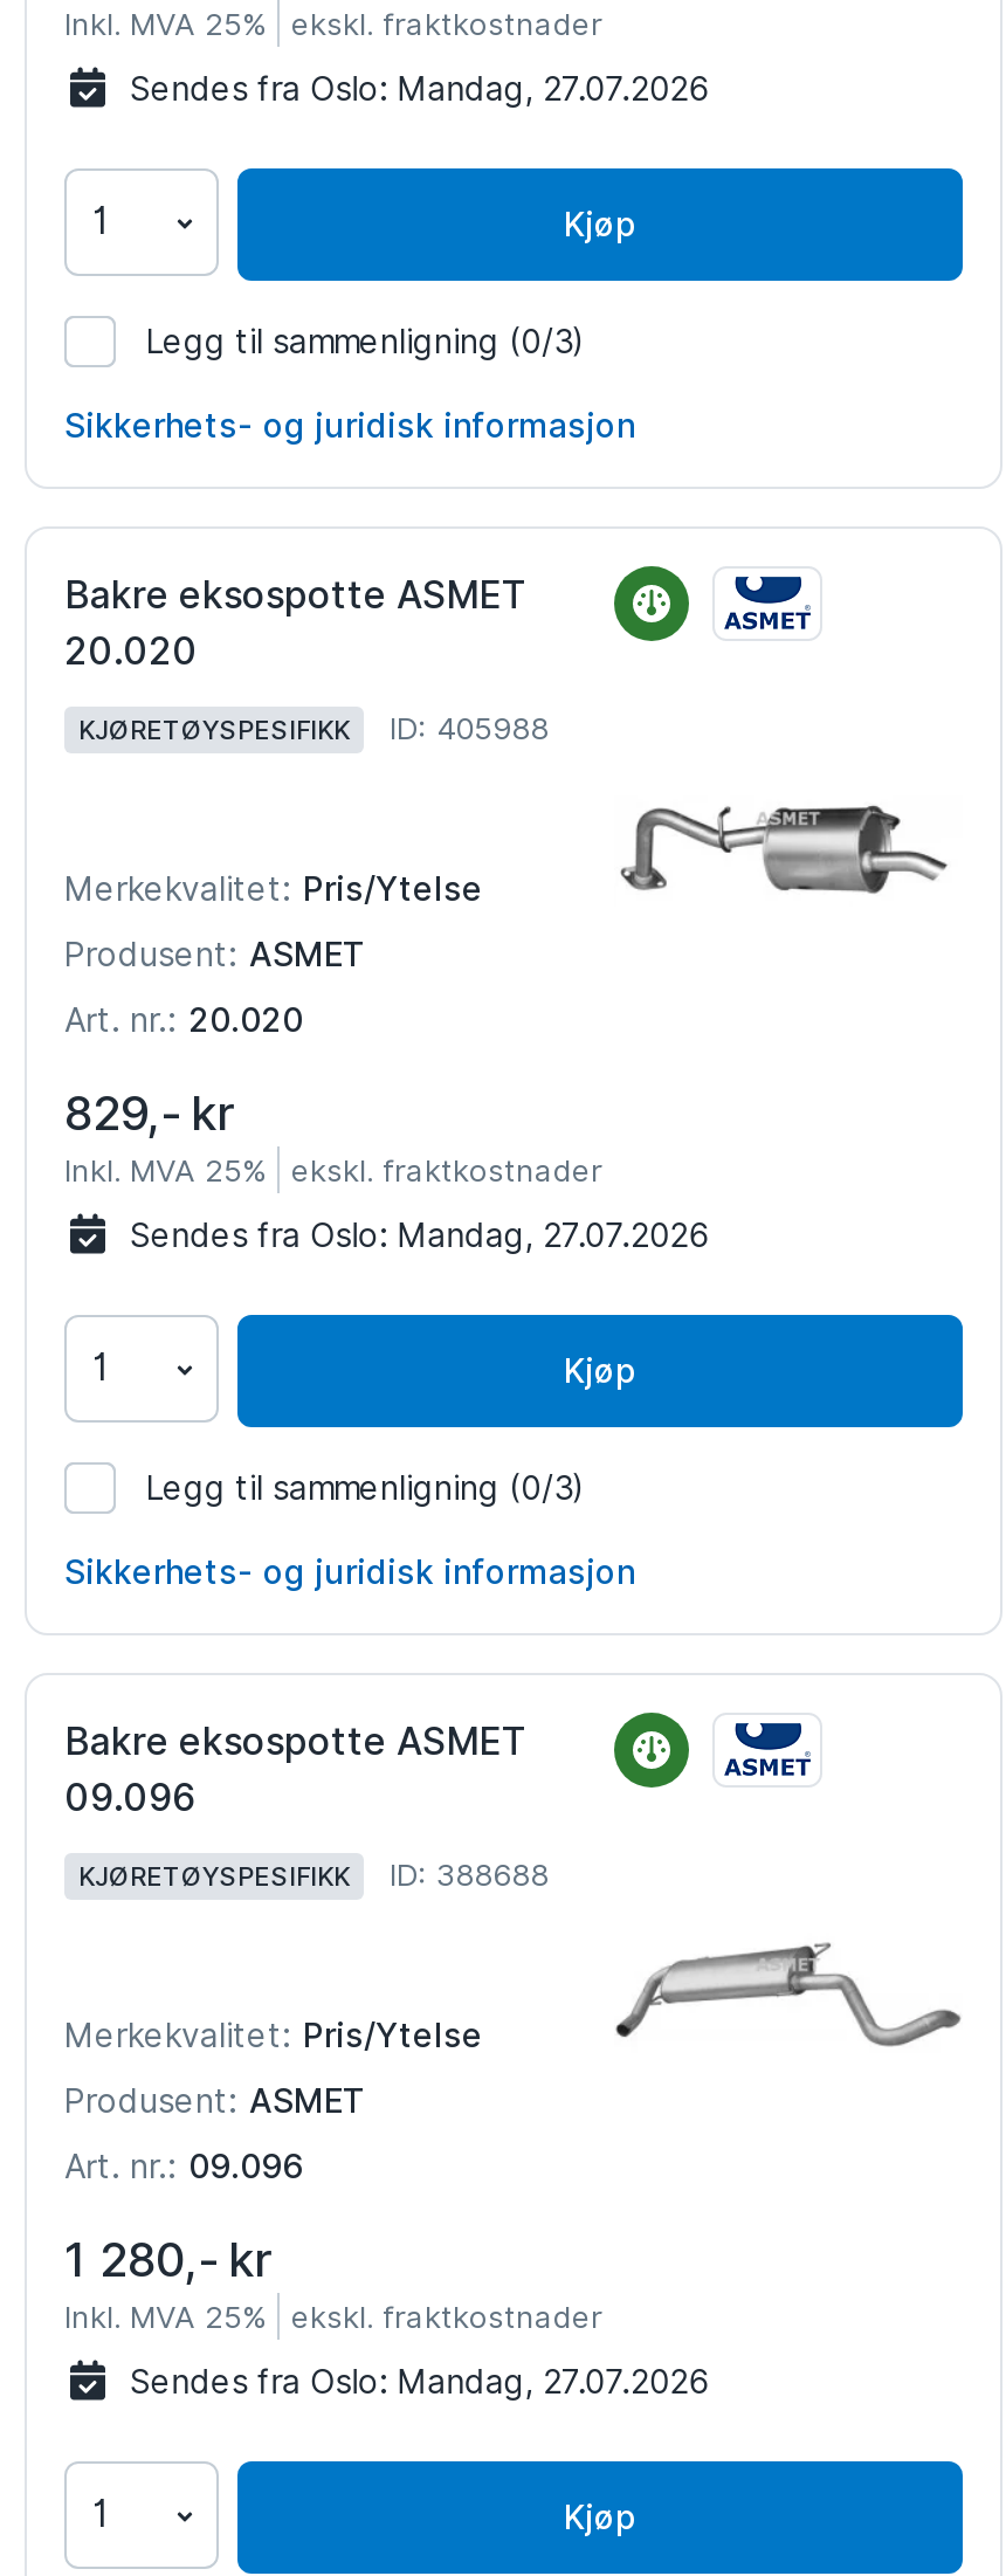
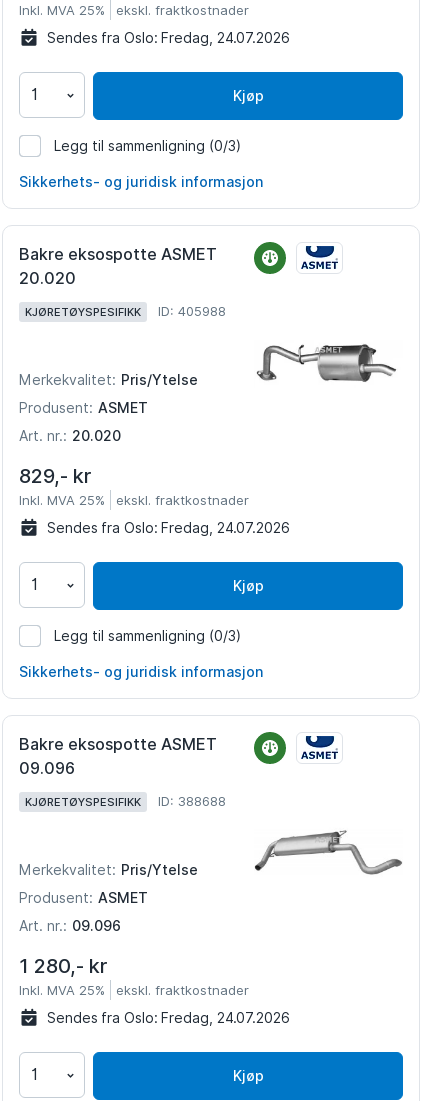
[130,71,709,109] Sendes fra Oslo: Mandag, 27.07.2026 -> [47,30,290,46] Sendes fra Oslo: Fredag, 24.07.2026
[130,1218,709,1255] Sendes fra Oslo: Mandag, 27.07.2026 -> [47,520,290,536] Sendes fra Oslo: Fredag, 24.07.2026
[130,2364,709,2401] Sendes fra Oslo: Mandag, 27.07.2026 -> [47,1010,290,1026] Sendes fra Oslo: Fredag, 24.07.2026

